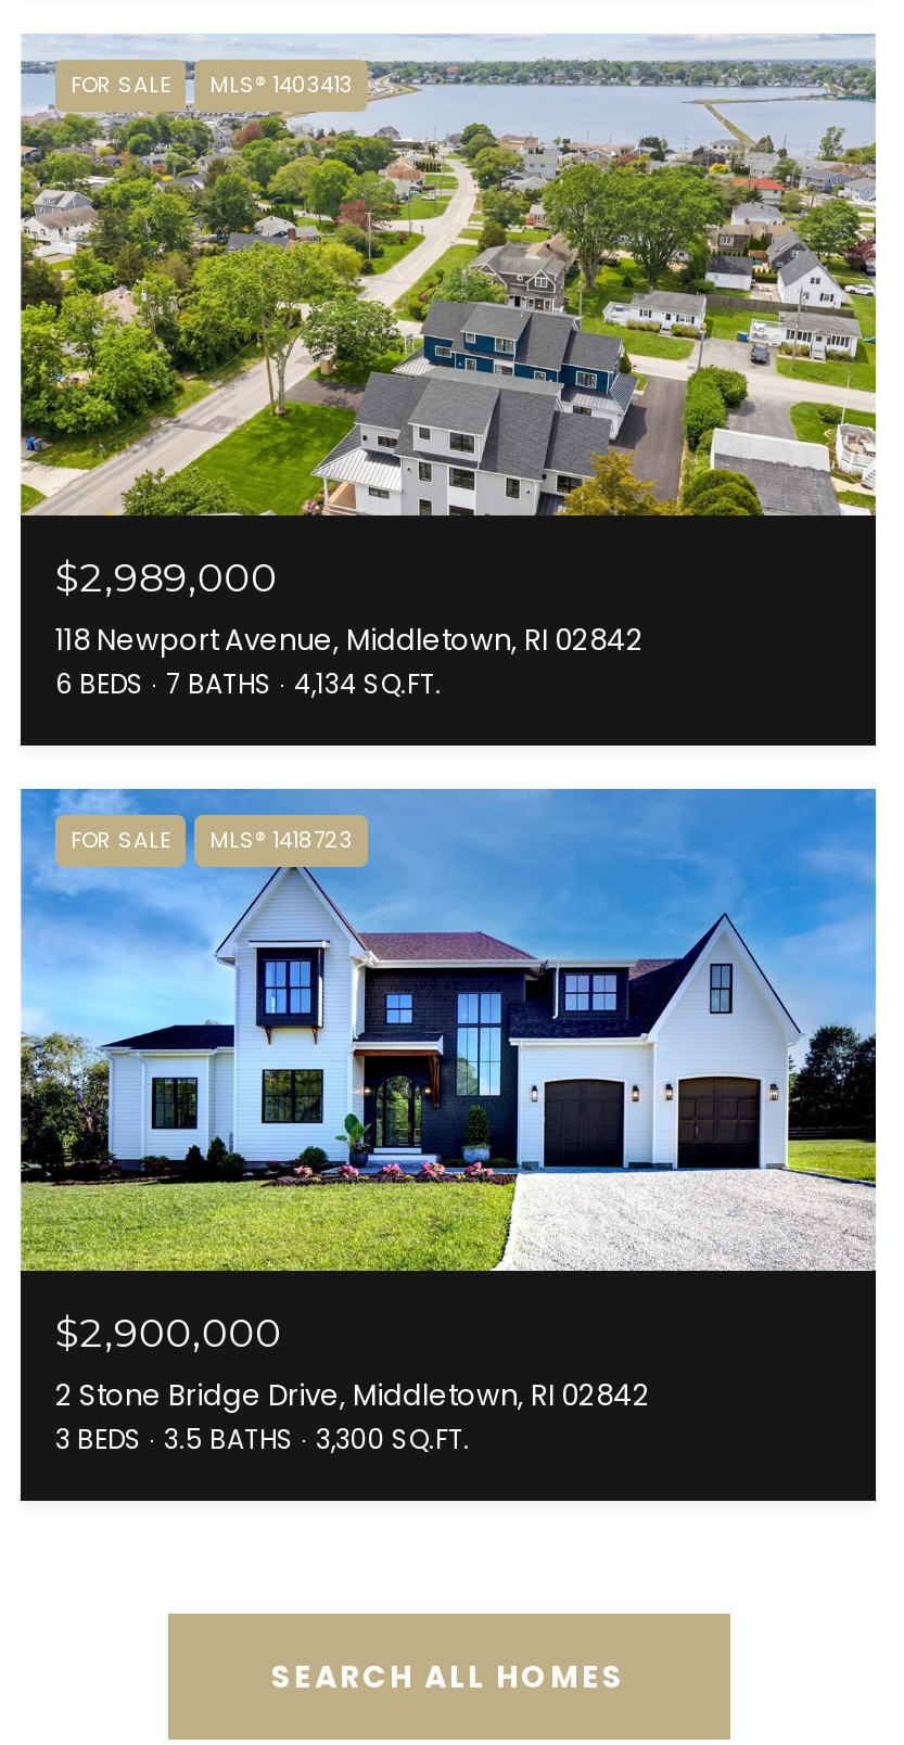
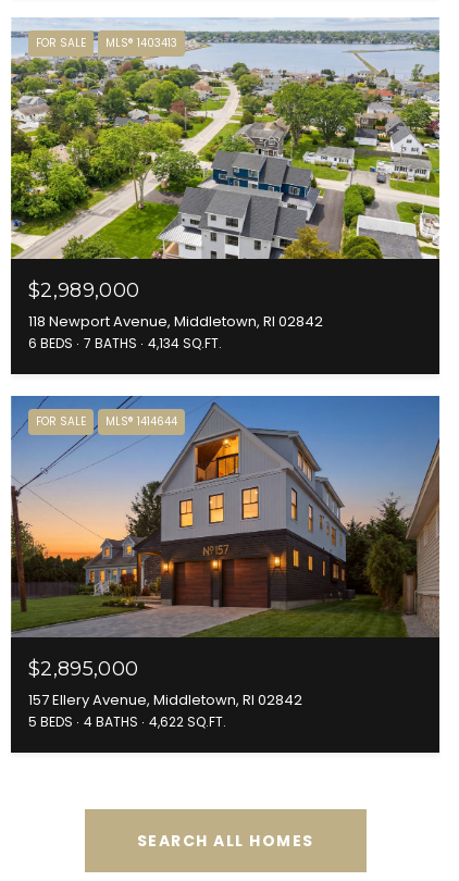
[18,789,878,1273] [image] | FOR SALE MLS® 1418723 -> [10,395,441,637] [image] | FOR SALE MLS® 1414644
[55,1309,650,1457] $2,900,000 | 2 Stone Bridge Drive, Middletown, RI 02842 | 3 BEDS 3.5 BATHS 3,300 SQ.FT. -> [28,657,302,730] $2,895,000 | 157 Ellery Avenue, Middletown, RI 02842 | 5 BEDS 4 BATHS 4,622 SQ.FT.

